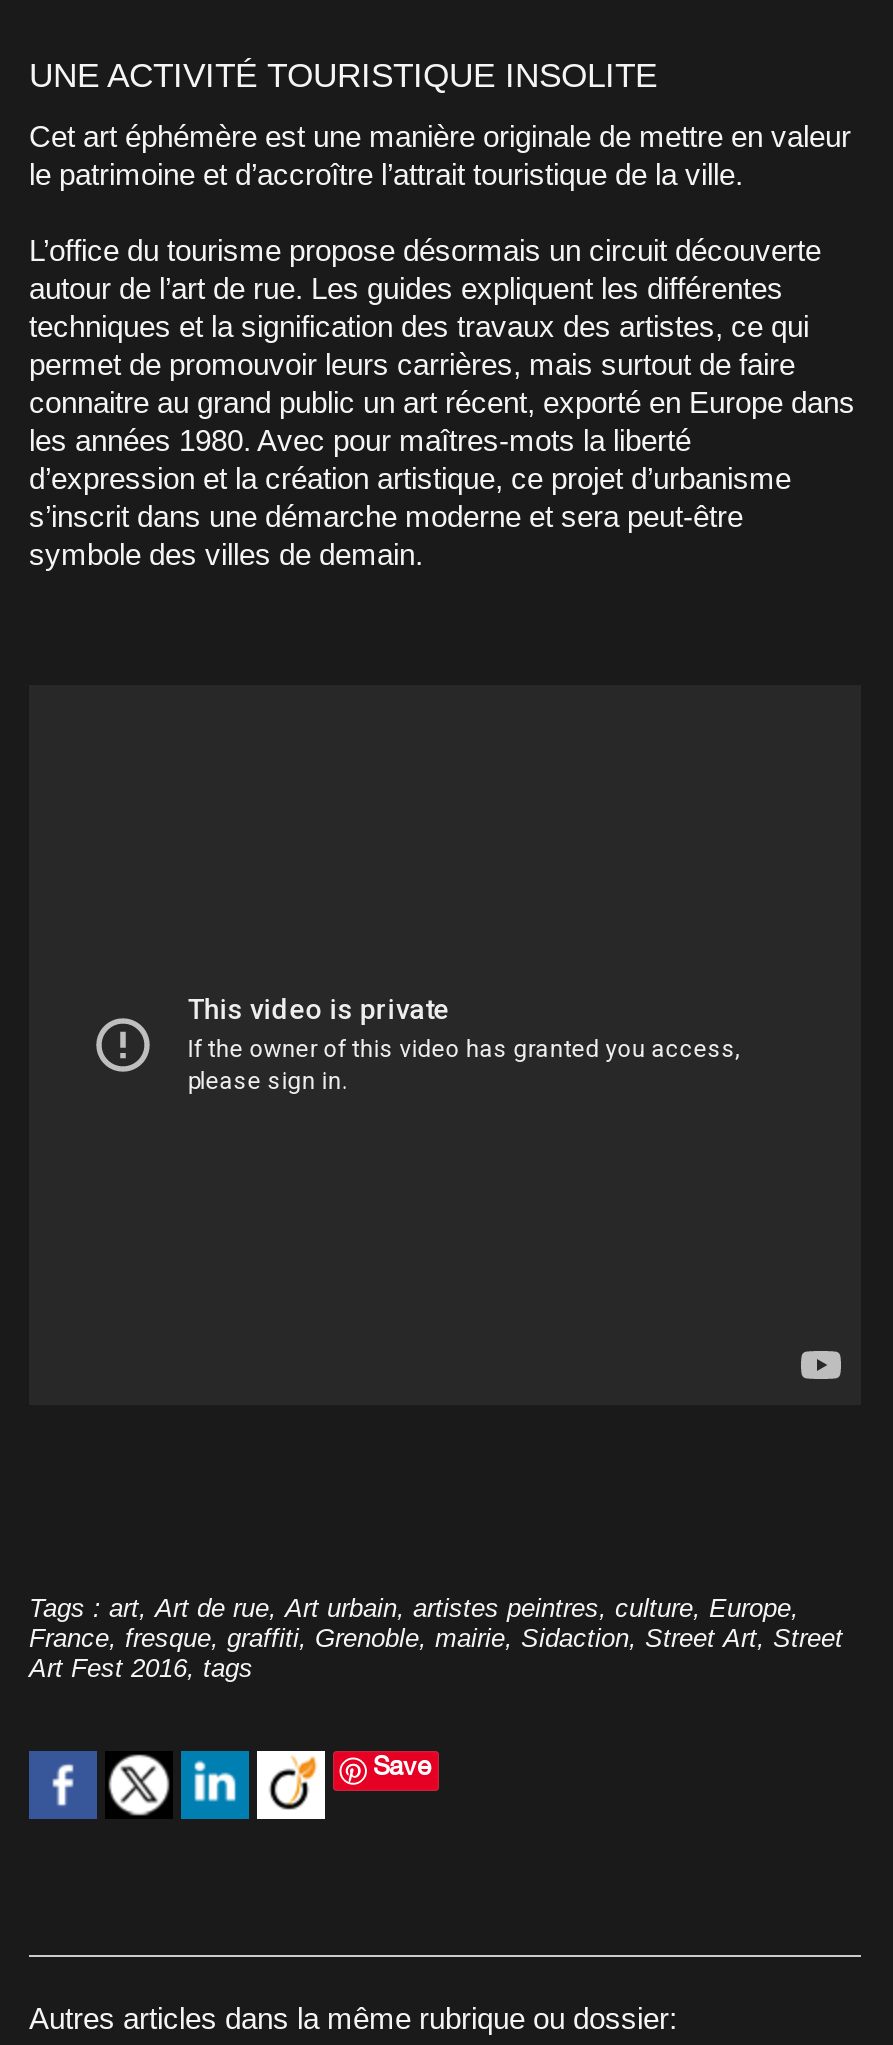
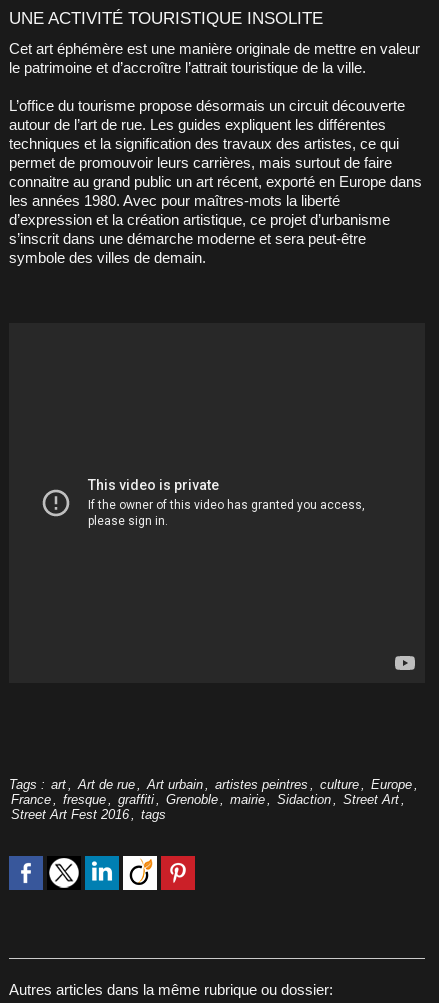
[29,1593,843,1781] Tags: art, Art de rue, Art urbain, artistes peintres, culture, Europe, | France, fresque, graffiti, Grenoble, mairie, Sidaction, Street Art, Street | Art Fest 2016, tags | Save -> [9,777,418,822] Tags: art , Art de rue , Art urbain , artistes peintres , culture , Europe , | France , fresque , graffiti , Grenoble , mairie , Sidaction , Street Art , | Street Art Fest 2016 , tags
[333,1753,401,1819] [image] -> [160,857,196,891] [image]

